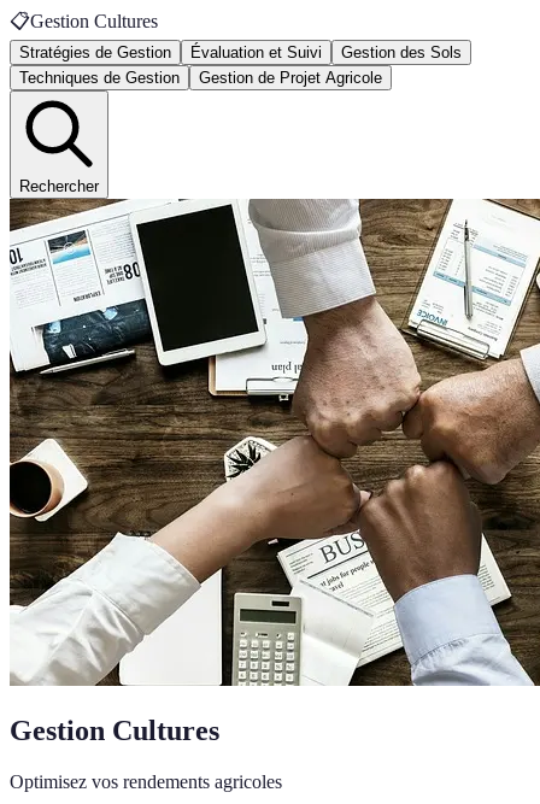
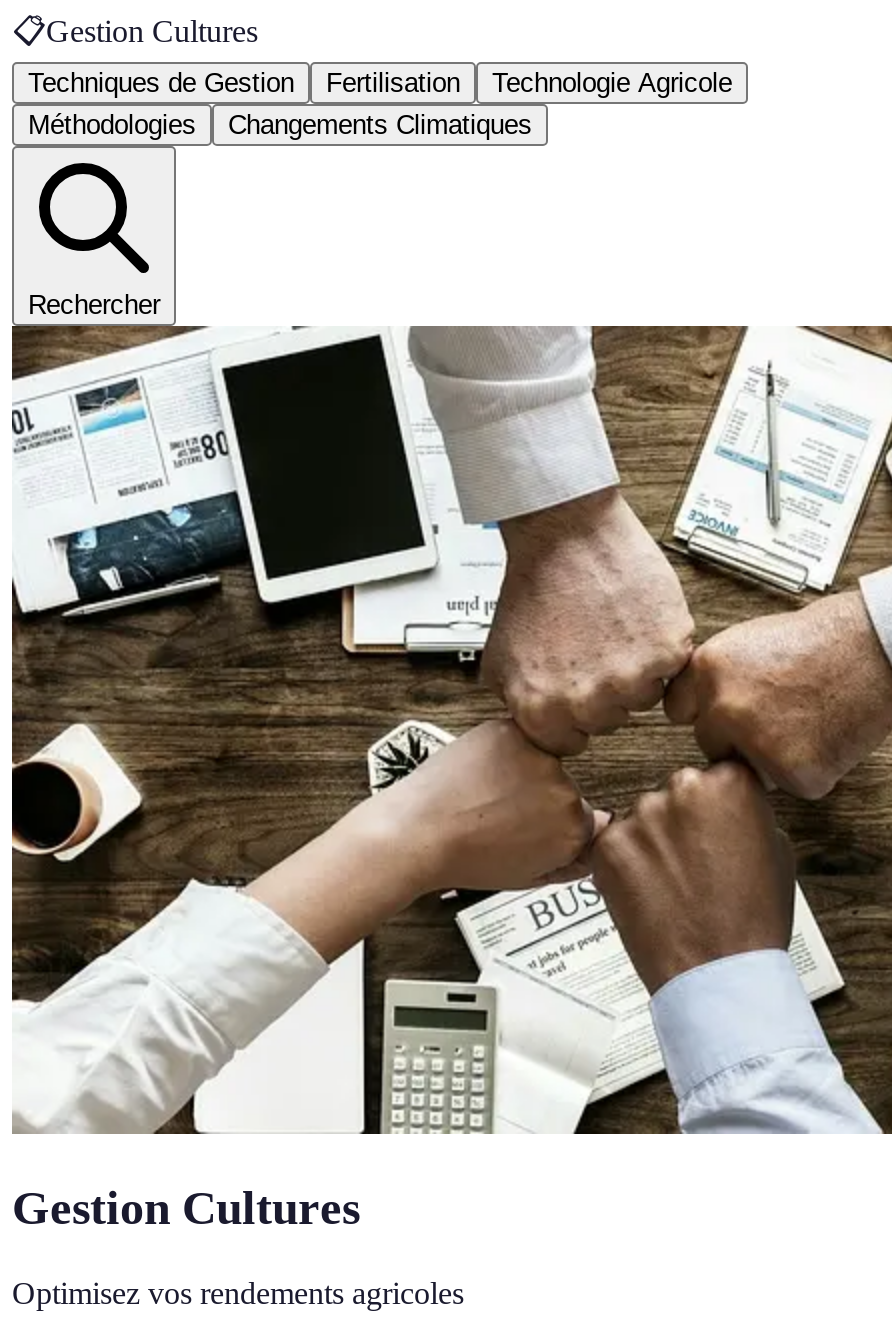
[19,43,462,61] Stratégies de Gestion | Évaluation et Suivi | Gestion des Sols -> none
moved [19,69,180,87] -> [28,68,294,98]: Techniques de Gestion
[199,69,382,87] Gestion de Projet Agricole -> [28,68,732,140] Fertilisation | Technologie Agricole | Méthodologies | Changements Climatiques

